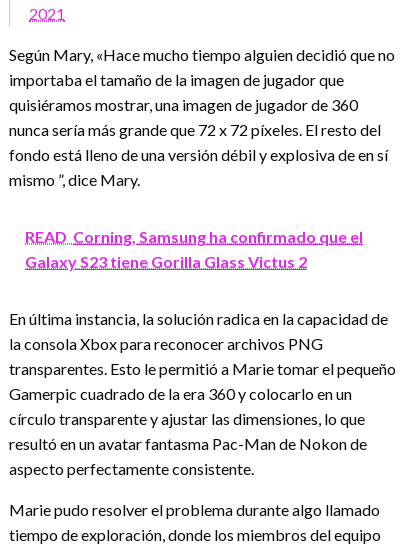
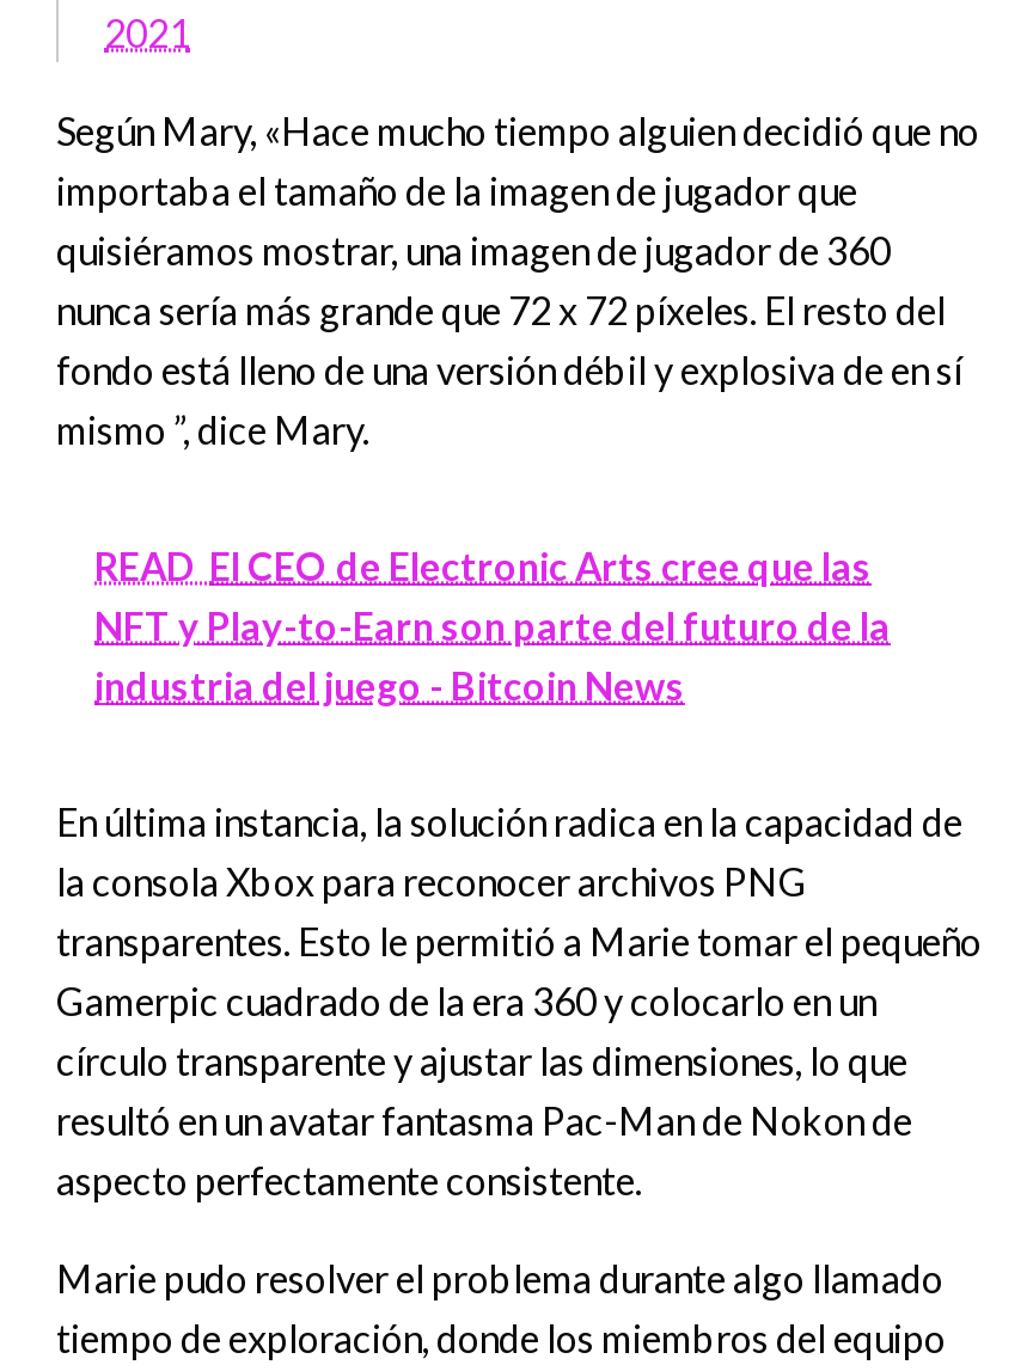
[25,227,363,271] READ Corning, Samsung ha confirmado que el | Galaxy S23 tiene Gorilla Glass Victus 2 -> [94,543,891,708] READ El CEO de Electronic Arts cree que las | NFT y Play-to-Earn son parte del futuro de la | industria del juego - Bitcoin News

